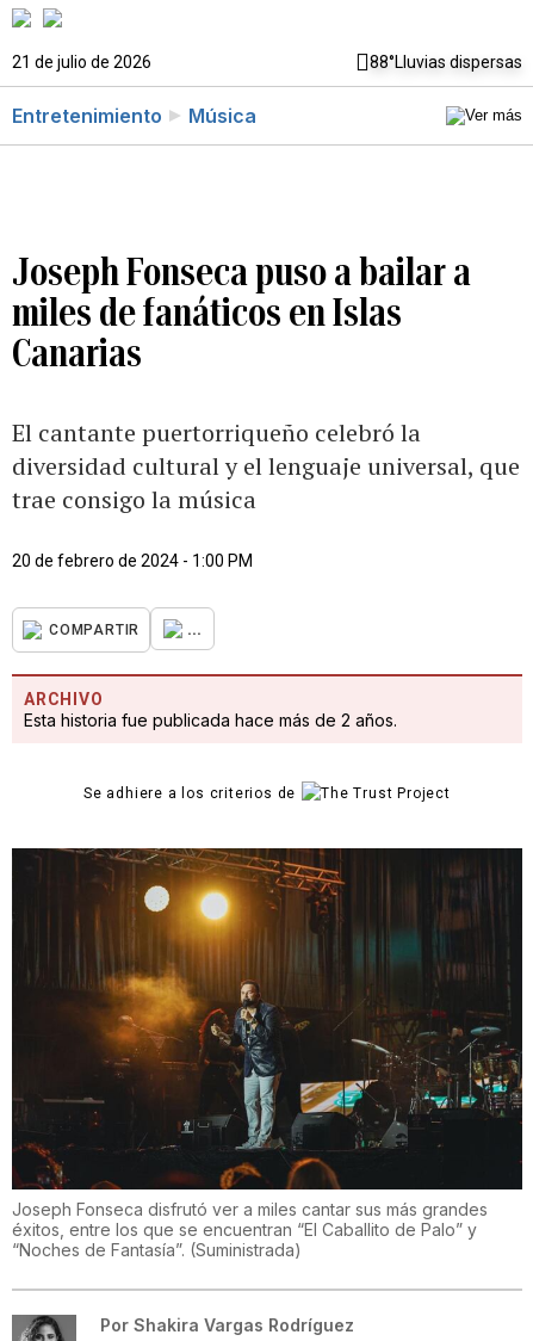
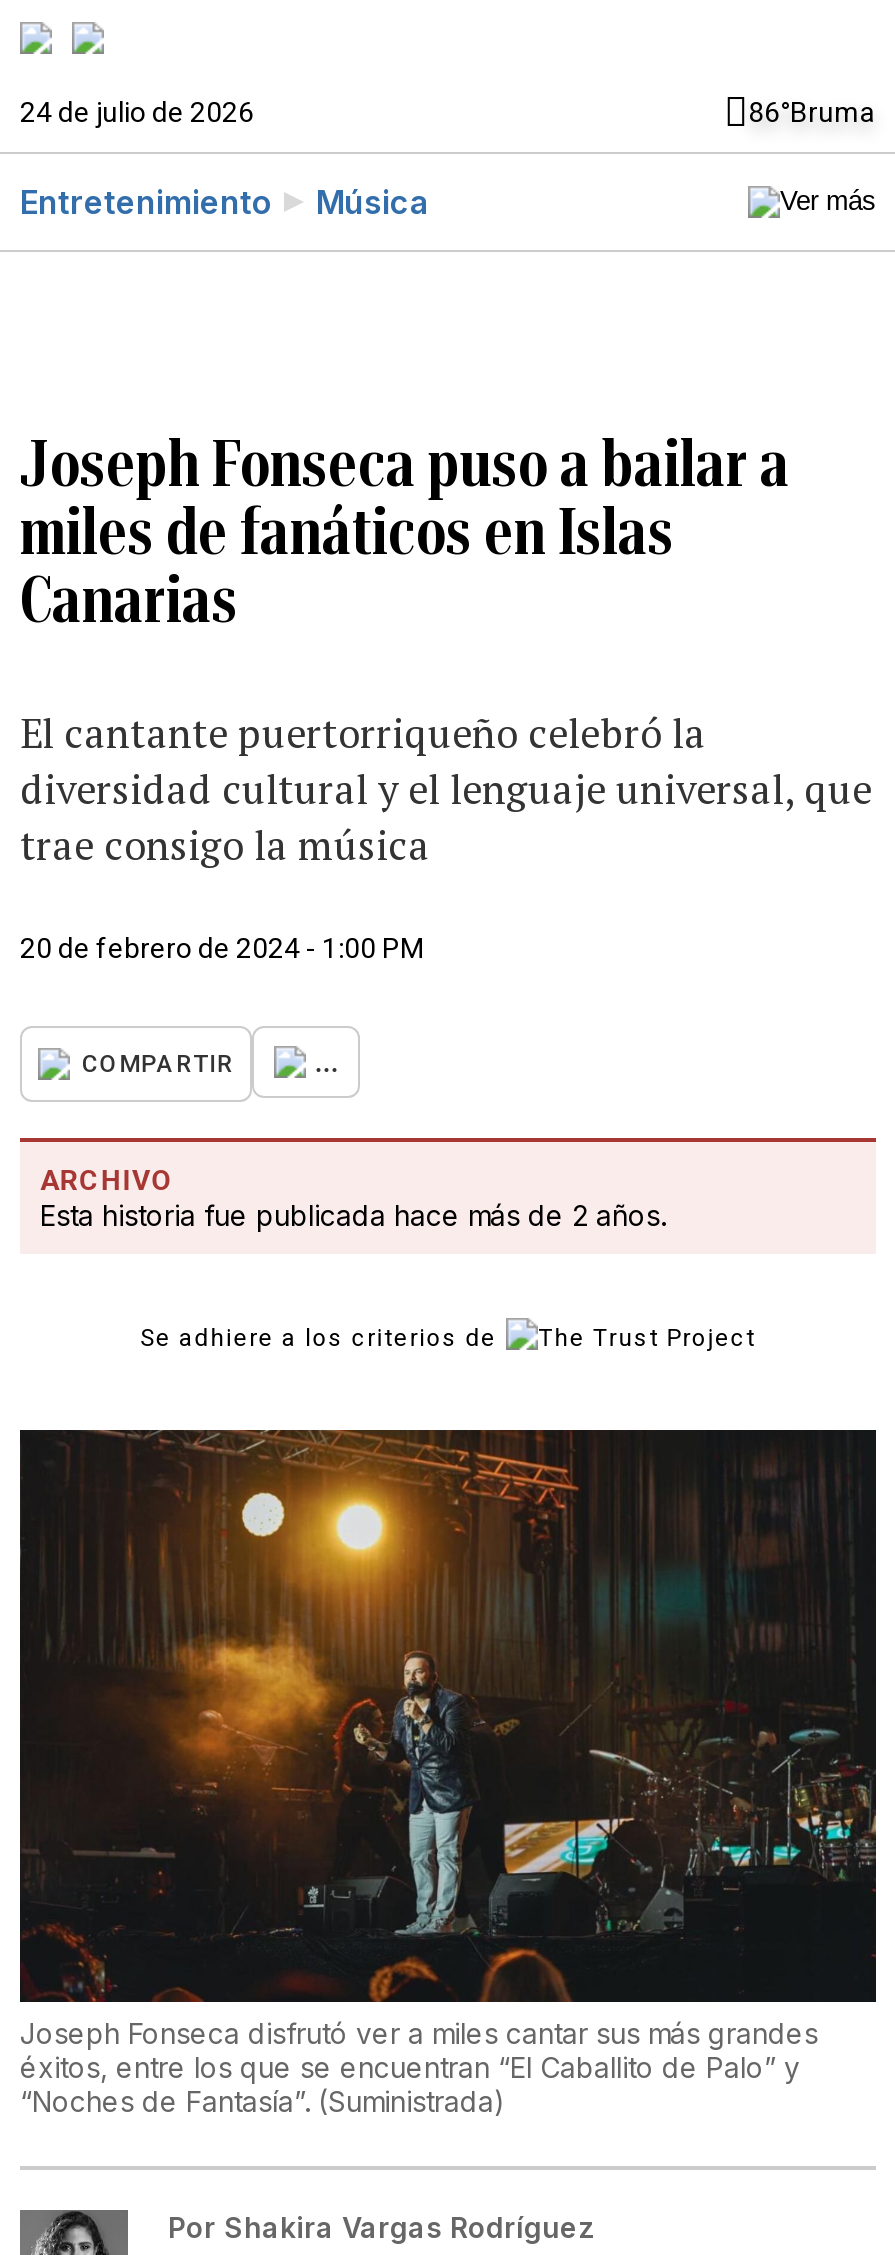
[12,52,522,72] 21 de julio de 2026 | 88°Lluvias dispersas -> [20,96,876,128] 24 de julio de 2026 | 86°Bruma

